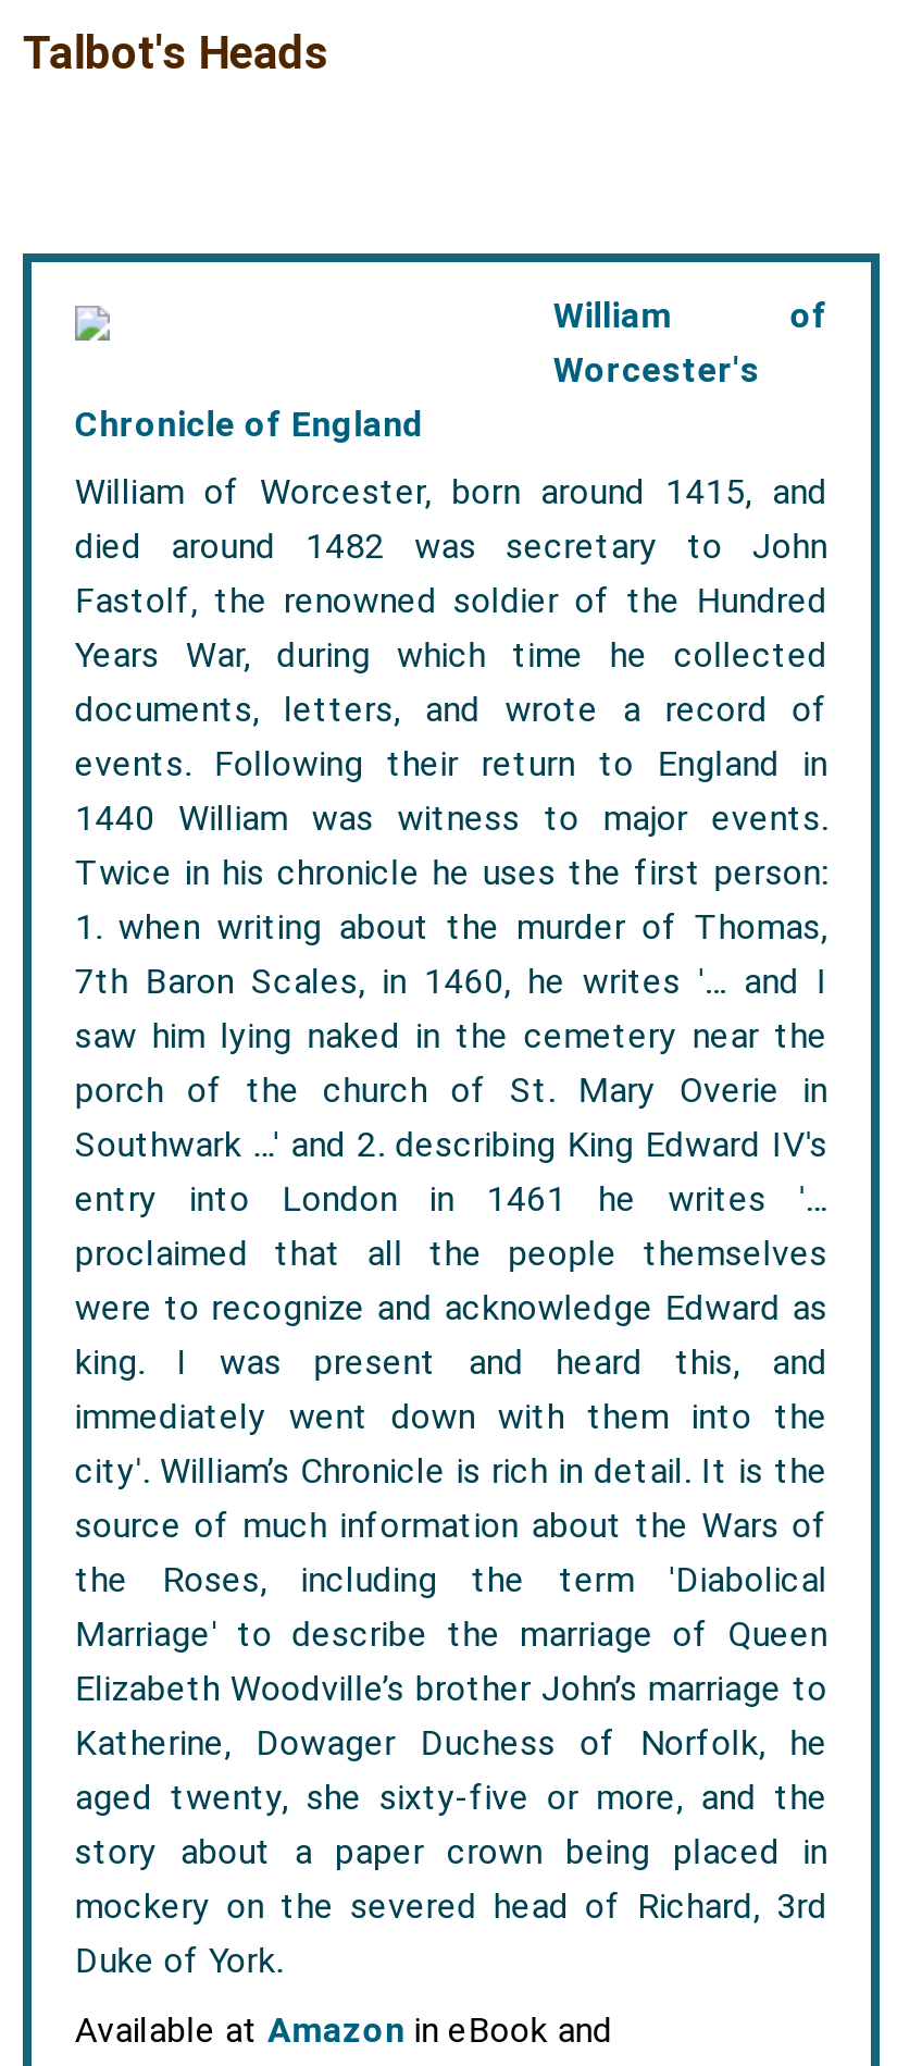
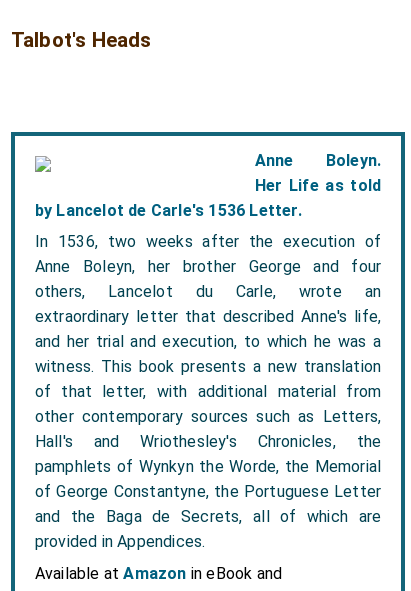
[75,295,828,445] William of | Worcester's | Chronicle of England -> [35,151,381,220] Anne Boleyn. | Her Life as told | by Lancelot de Carle's 1536 Letter.
[75,471,828,1981] William of Worcester, born around 1415, and | died around 1482 was secretary to John | Fastolf, the renowned soldier of the Hundred | Years War, during which time he collected | documents, letters, and wrote a record of | events. Following their return to England in | 1440 William was witness to major events. | Twice in his chronicle he uses the first person: | 1. when writing about the murder of Thomas, | 7th Baron Scales, in 1460, he writes '… and I | saw him lying naked in the cemetery near the | porch of the church of St. Mary Overie in | Southwark …' and 2. describing King Edward IV's | entry into London in 1461 he writes '… | proclaimed that all the people themselves | were to recognize and acknowledge Edward as | king. I was present and heard this, and | immediately went down with them into the | city'. William’s Chronicle is rich in detail. It is the | source of much information about the Wars of | the Roses, including the term 'Diabolical | Marriage' to describe the marriage of Queen | Elizabeth Woodville’s brother John’s marriage to | Katherine, Dowager Duchess of Norfolk, he | aged twenty, she sixty-five or more, and the | story about a paper crown being placed in | mockery on the severed head of Richard, 3rd | Duke of York. -> [35,232,381,551] In 1536, two weeks after the execution of | Anne Boleyn, her brother George and four | others, Lancelot du Carle, wrote an | extraordinary letter that described Anne's life, | and her trial and execution, to which he was a | witness. This book presents a new translation | of that letter, with additional material from | other contemporary sources such as Letters, | Hall's and Wriothesley's Chronicles, the | pamphlets of Wynkyn the Worde, the Memorial | of George Constantyne, the Portuguese Letter | and the Baga de Secrets, all of which are | provided in Appendices.

